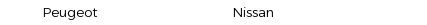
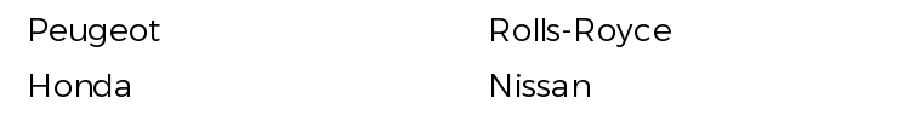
none -> [27,10,672,105] Rolls-Royce | Honda

